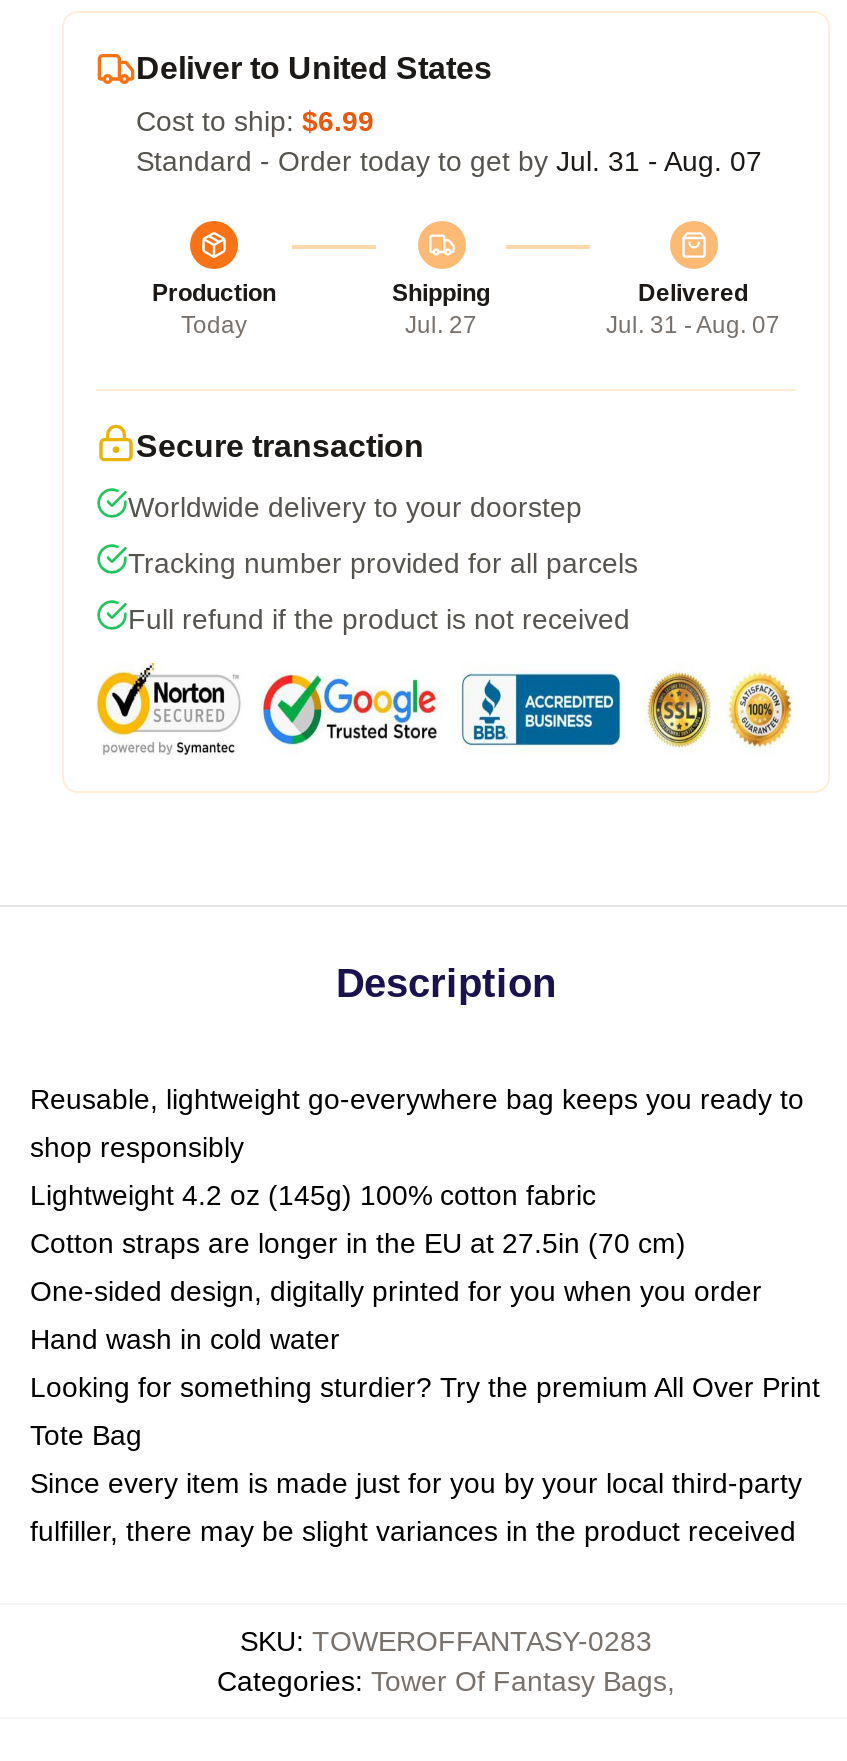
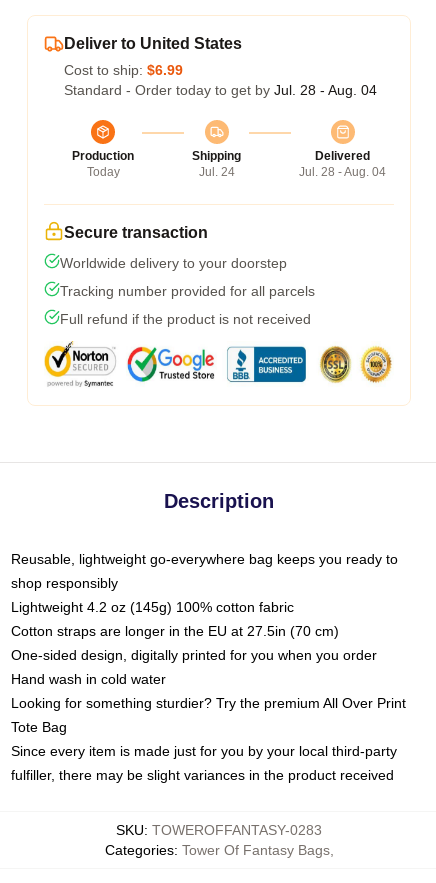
[136,145,762,177] Standard - Order today to get by Jul. 31 - Aug. 07 -> [64,82,377,98] Standard - Order today to get by Jul. 28 - Aug. 04
[405,311,477,339] Jul. 27 -> [198,165,234,179] Jul. 24
[606,311,780,339] Jul. 31 - Aug. 07 -> [299,165,386,179] Jul. 28 - Aug. 04

